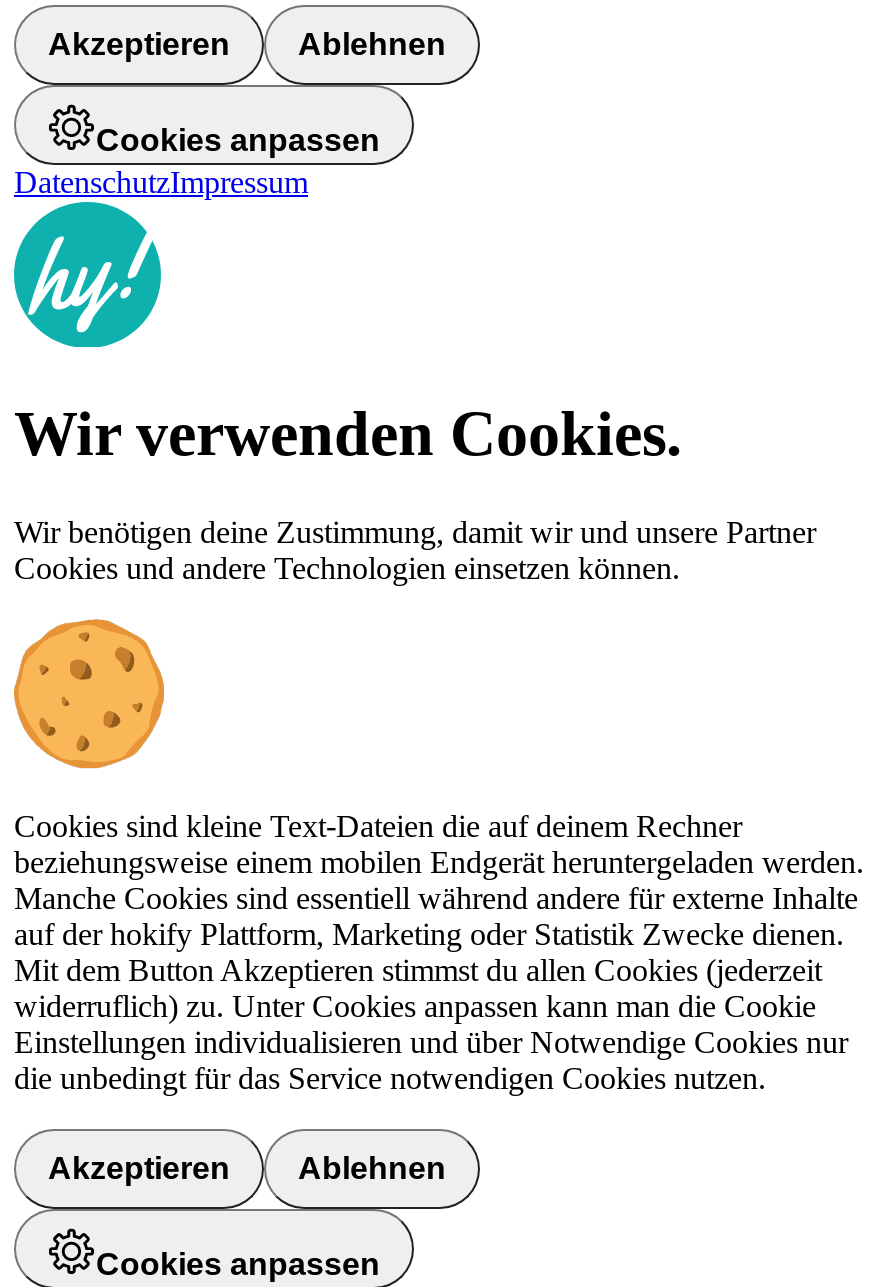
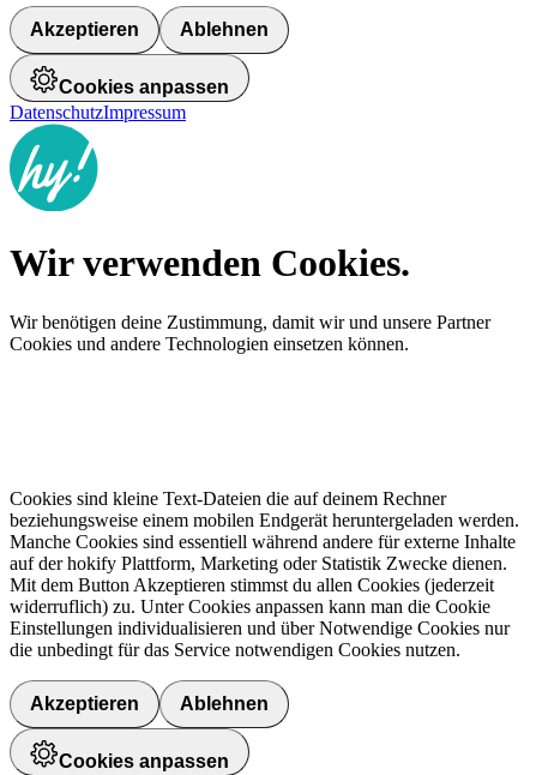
[12,617,166,771] [image] -> none

